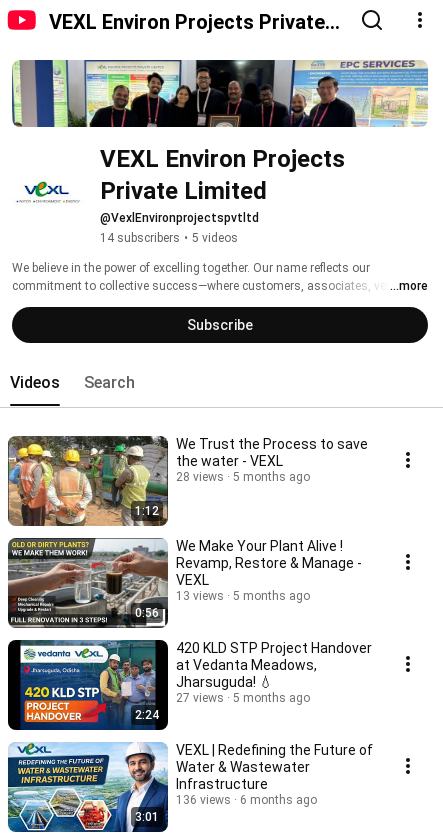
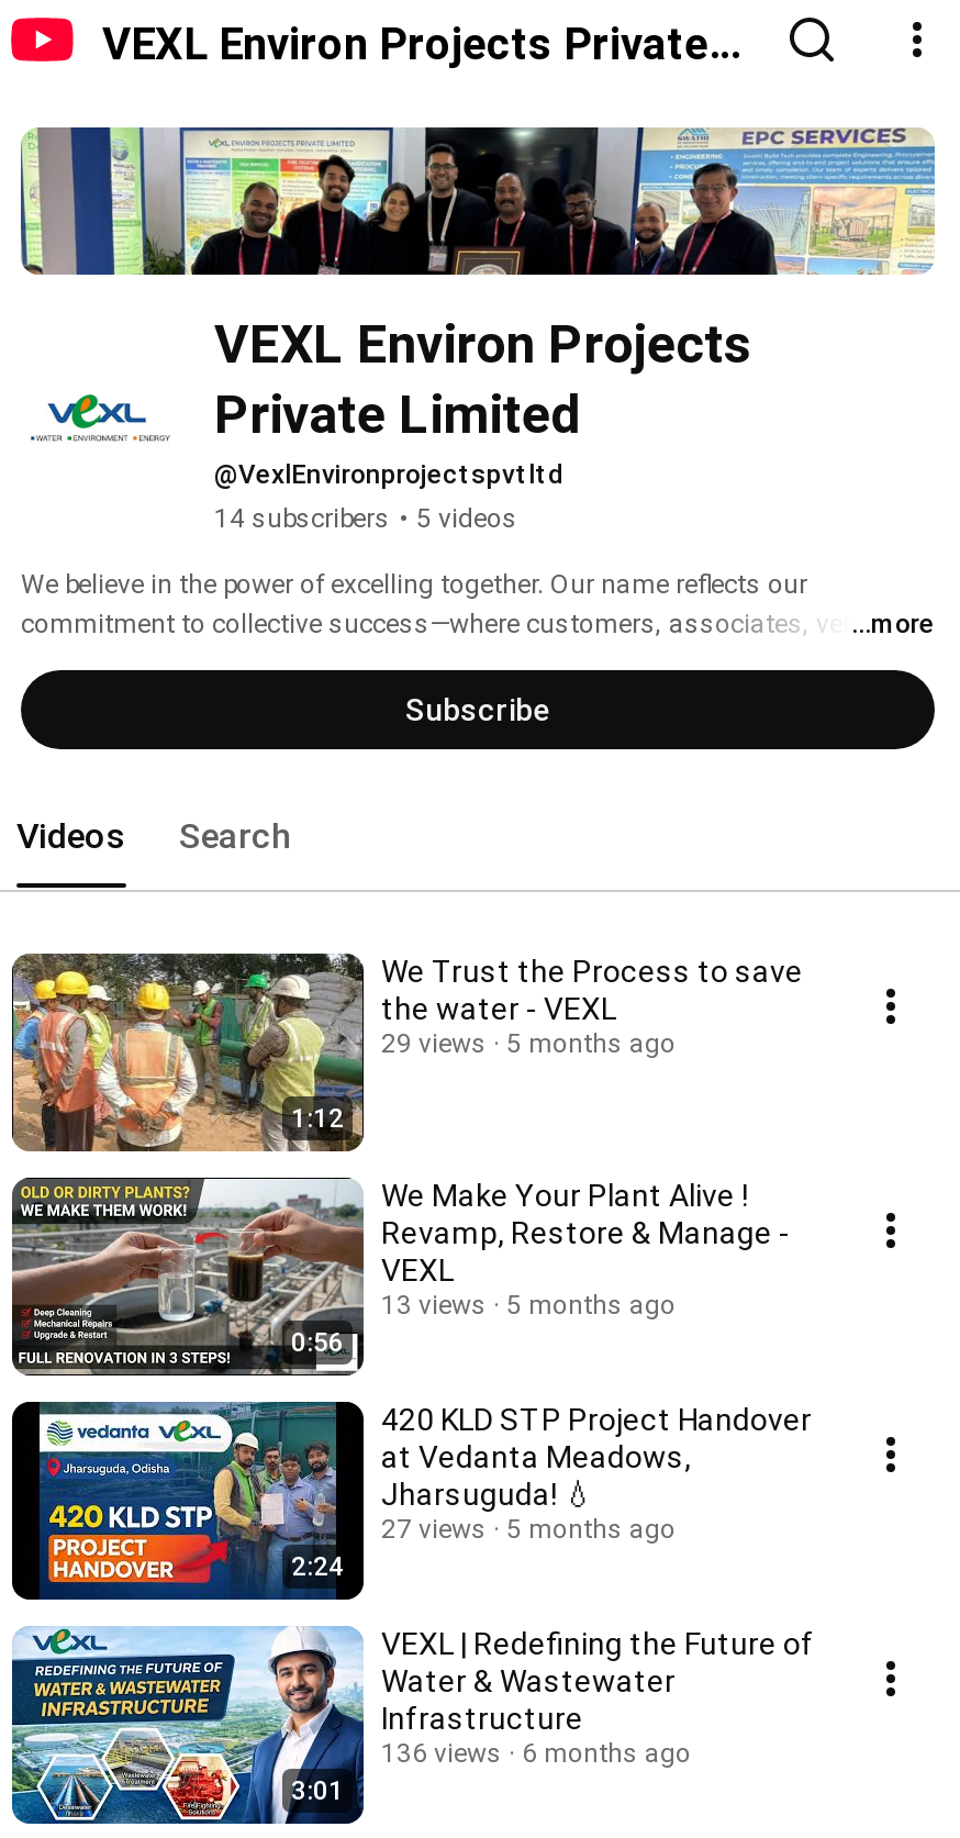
[176,470,310,484] 28 views 5 months ago -> [381,1028,676,1059] 29 views 5 months ago

